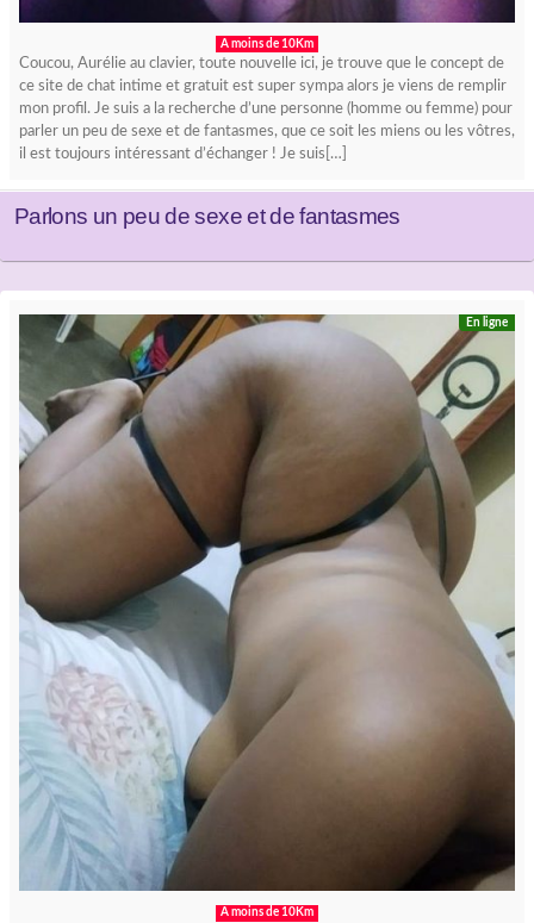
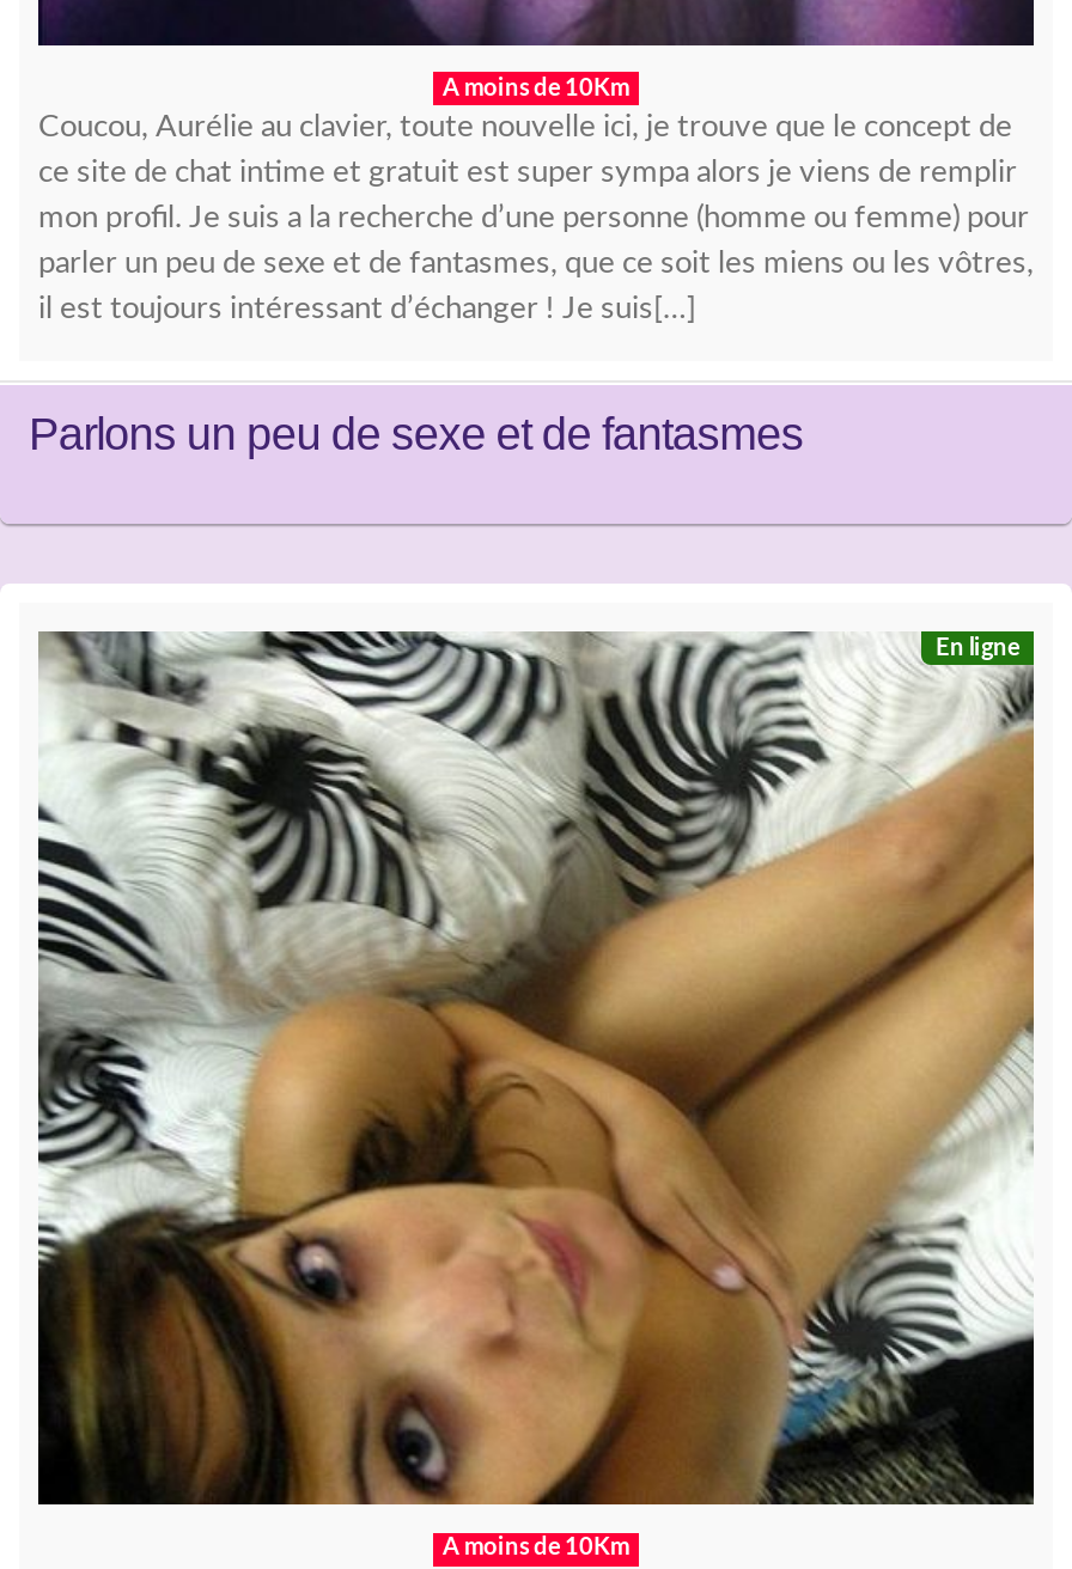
[18,313,516,892] [image] -> [36,631,1034,1507] [image]

